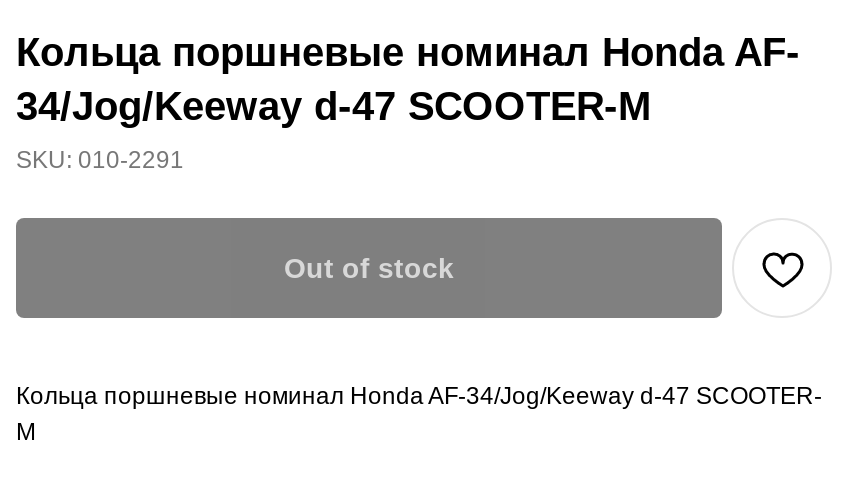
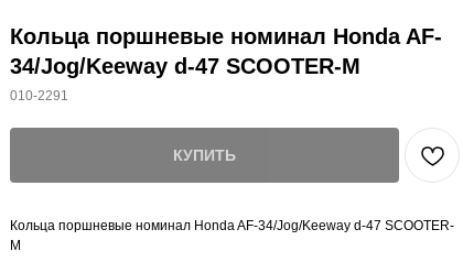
[16,146,184,174] SKU: 010-2291 -> [10,88,68,103] 010-2291
[284,252,454,284] Out of stock -> [173,146,236,164] КУПИТЬ

